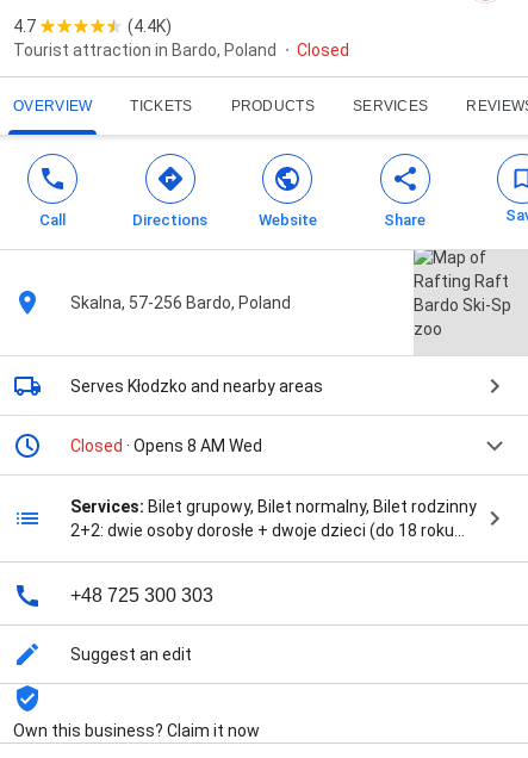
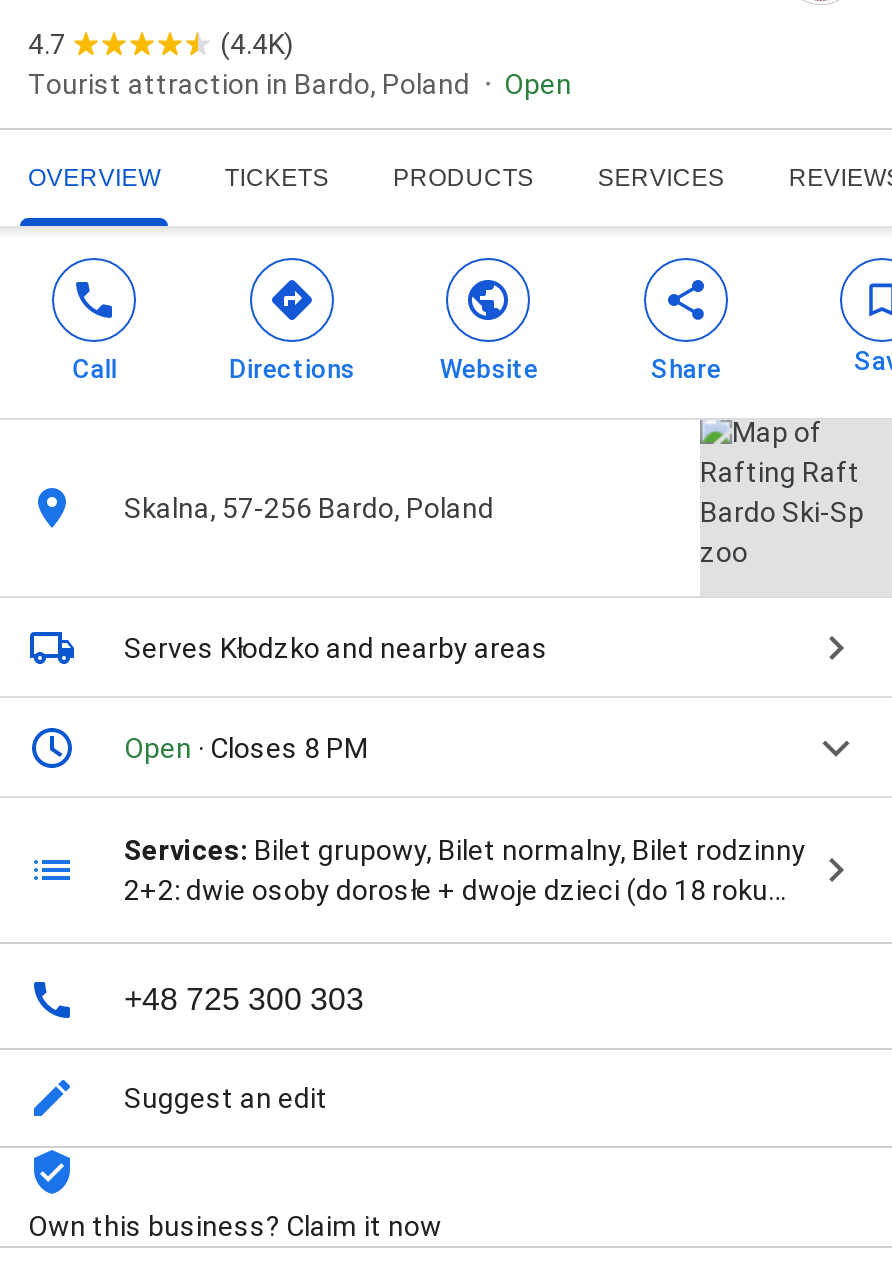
[297,41,349,60] Closed -> [504,68,572,100] Open
[70,436,262,456] Closed · Opens 8 AM Wed -> [124,732,368,764] Open · Closes 8 PM

